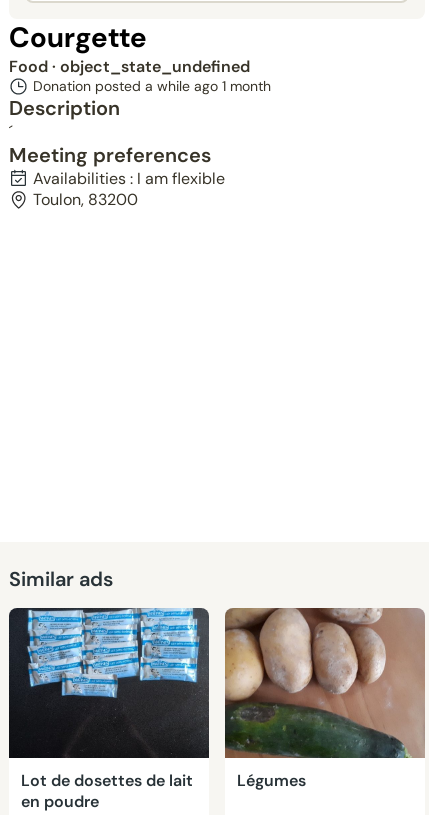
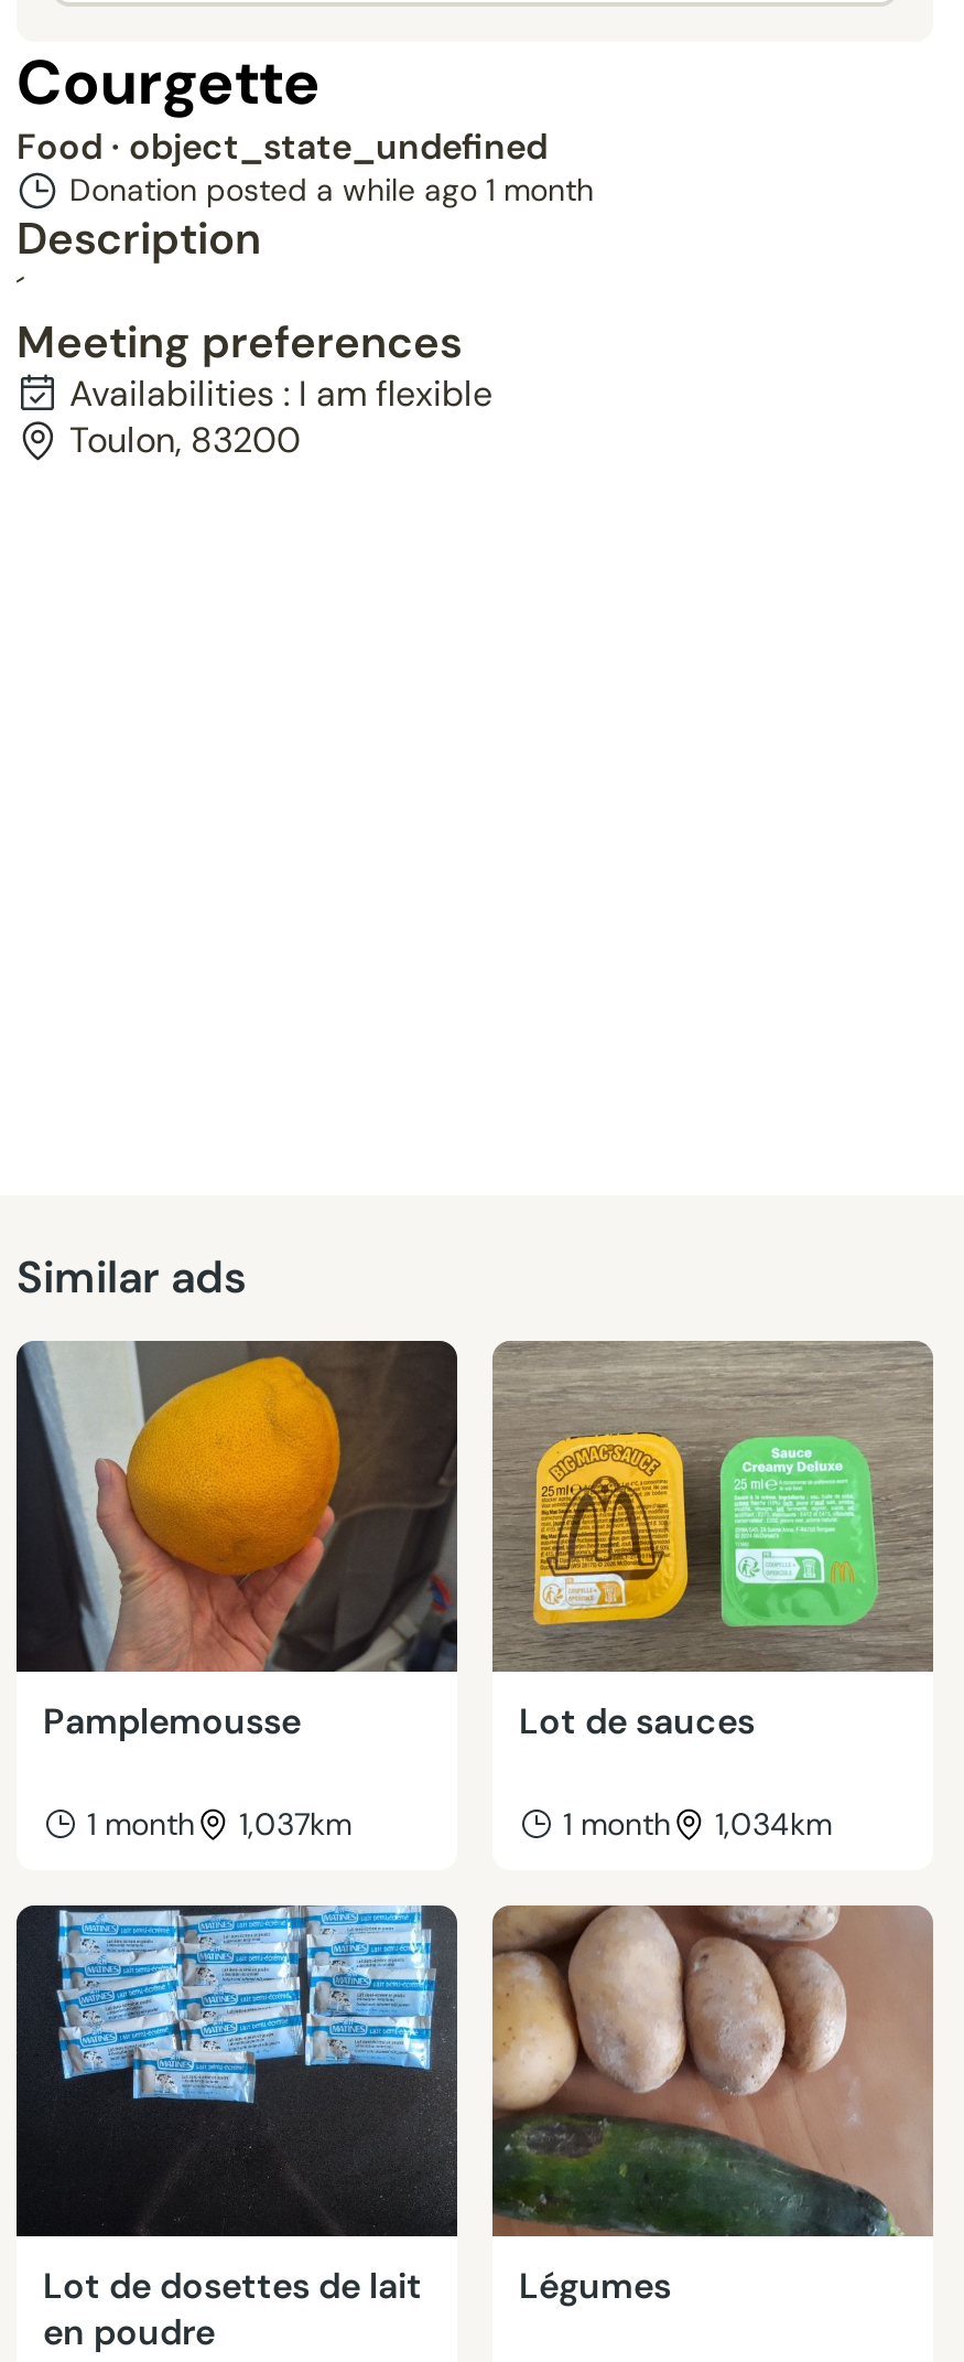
none -> [23,1339,457,1844] [image] | Pamplemousse | 1 month | 1,037km
none -> [490,1341,931,1844] [image] | Lot de sauces | 1 month | 1,034km

